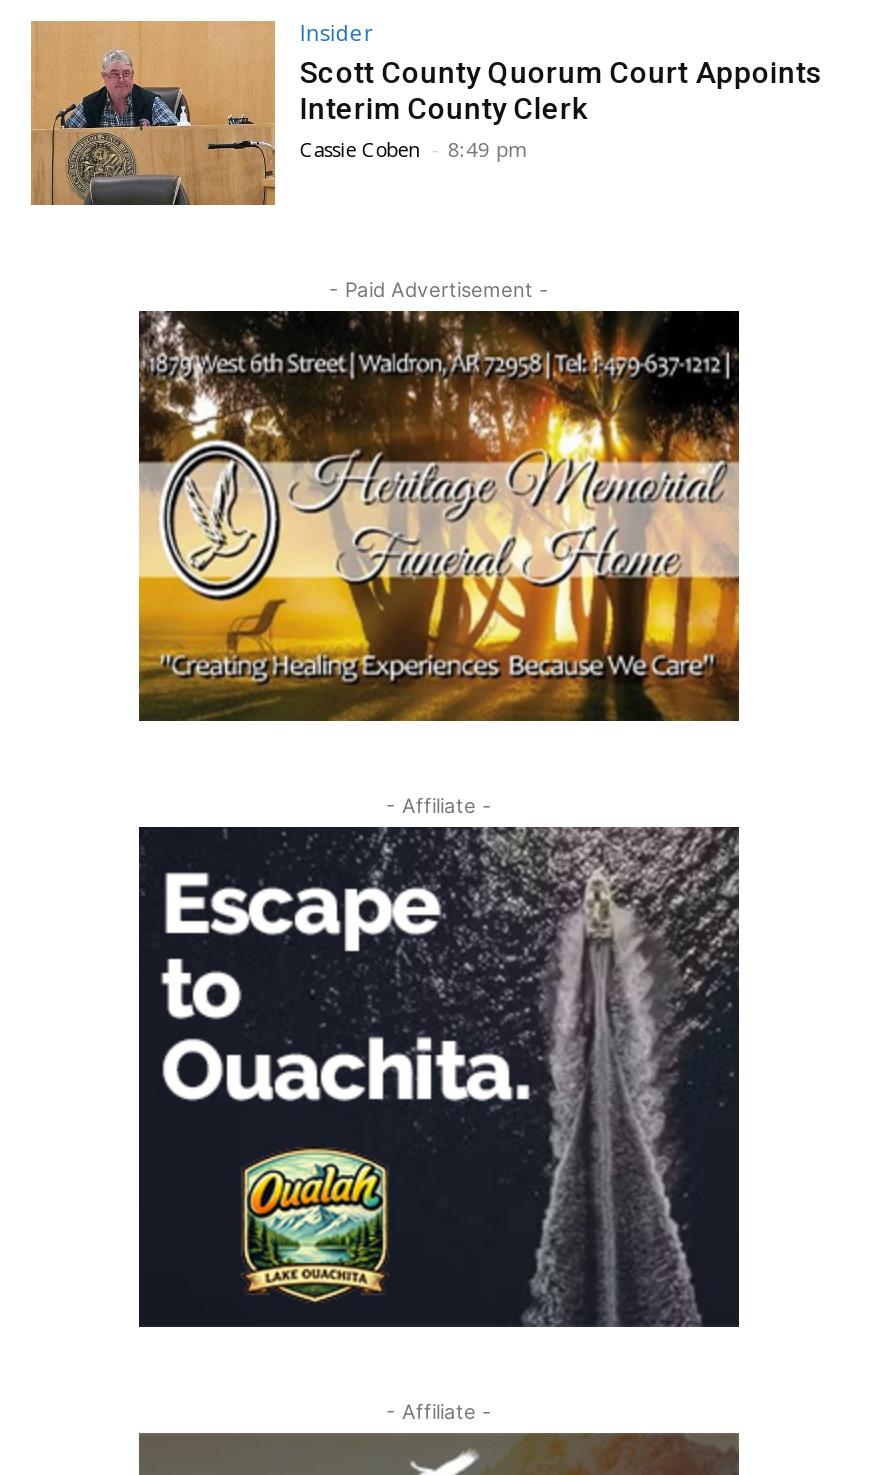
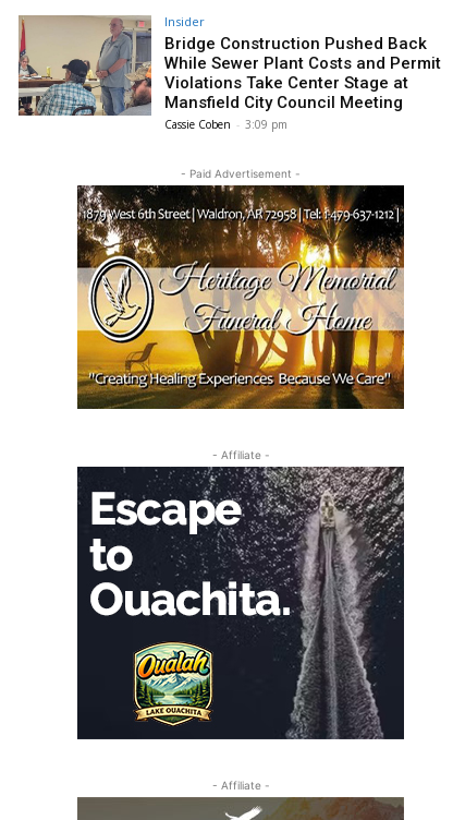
[29,21,822,207] [image] | Scott County Quorum Court Appoints | Interim County Clerk | Cassie Coben - 8:49 pm -> [17,15,441,132] [image] | Bridge Construction Pushed Back | While Sewer Plant Costs and Permit | Violations Take Center Stage at | Mansfield City Council Meeting | Cassie Coben - 3:09 pm

